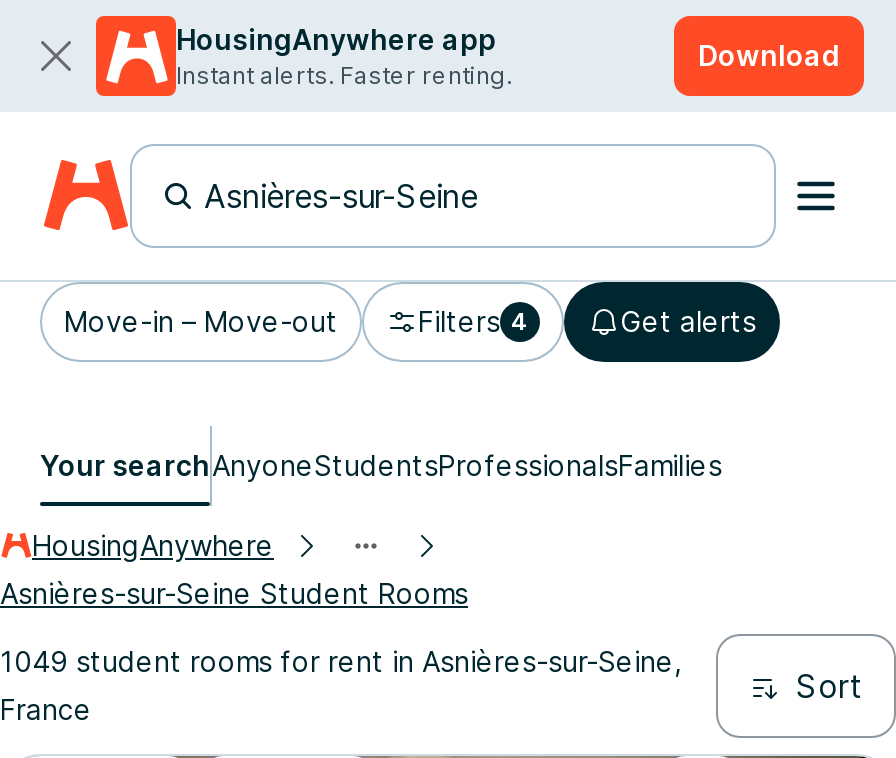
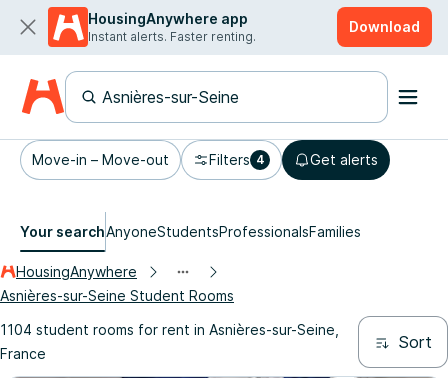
[0,644,682,678] 1049 student rooms for rent in Asnières-sur-Seine, -> [0,321,339,338] 1104 student rooms for rent in Asnières-sur-Seine,

